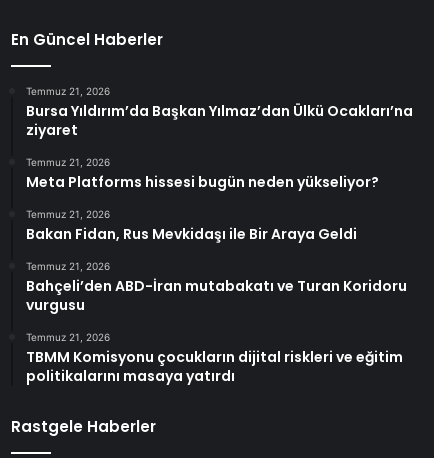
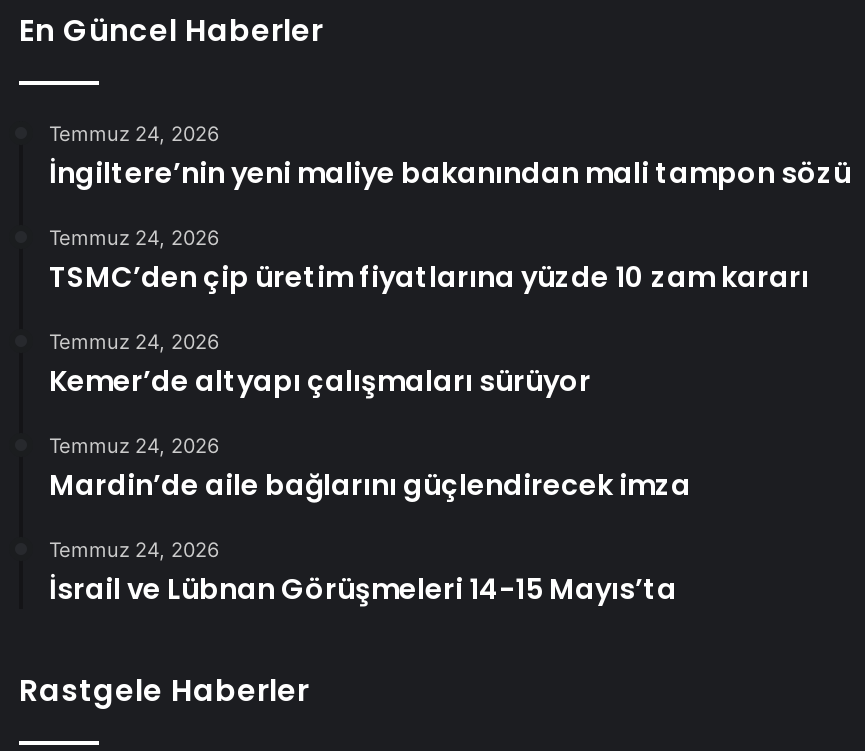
[26,85,413,140] Temmuz 21, 2026 | Bursa Yıldırım’da Başkan Yılmaz’dan Ülkü Ocakları’na | ziyaret -> [49,121,851,193] Temmuz 24, 2026 | İngiltere’nin yeni maliye bakanından mali tampon sözü
[26,156,379,192] Temmuz 21, 2026 | Meta Platforms hissesi bugün neden yükseliyor? -> [49,225,809,297] Temmuz 24, 2026 | TSMC’den çip üretim fiyatlarına yüzde 10 zam kararı
[26,208,357,244] Temmuz 21, 2026 | Bakan Fidan, Rus Mevkidaşı ile Bir Araya Geldi -> [49,329,591,401] Temmuz 24, 2026 | Kemer’de altyapı çalışmaları sürüyor
[26,260,407,315] Temmuz 21, 2026 | Bahçeli’den ABD-İran mutabakatı ve Turan Koridoru | vurgusu -> [49,433,691,505] Temmuz 24, 2026 | Mardin’de aile bağlarını güçlendirecek imza
[26,331,403,386] Temmuz 21, 2026 | TBMM Komisyonu çocukların dijital riskleri ve eğitim | politikalarını masaya yatırdı -> [49,537,677,609] Temmuz 24, 2026 | İsrail ve Lübnan Görüşmeleri 14-15 Mayıs’ta

